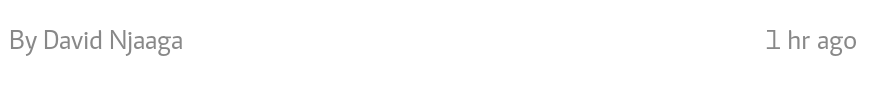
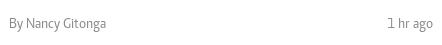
[9,28,183,56] By David Njaaga -> [9,18,106,32] By Nancy Gitonga

